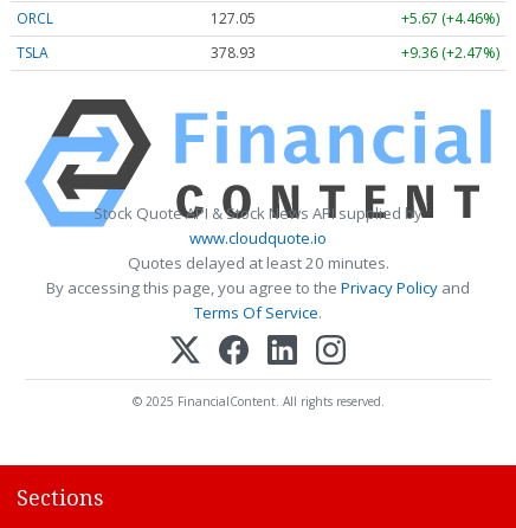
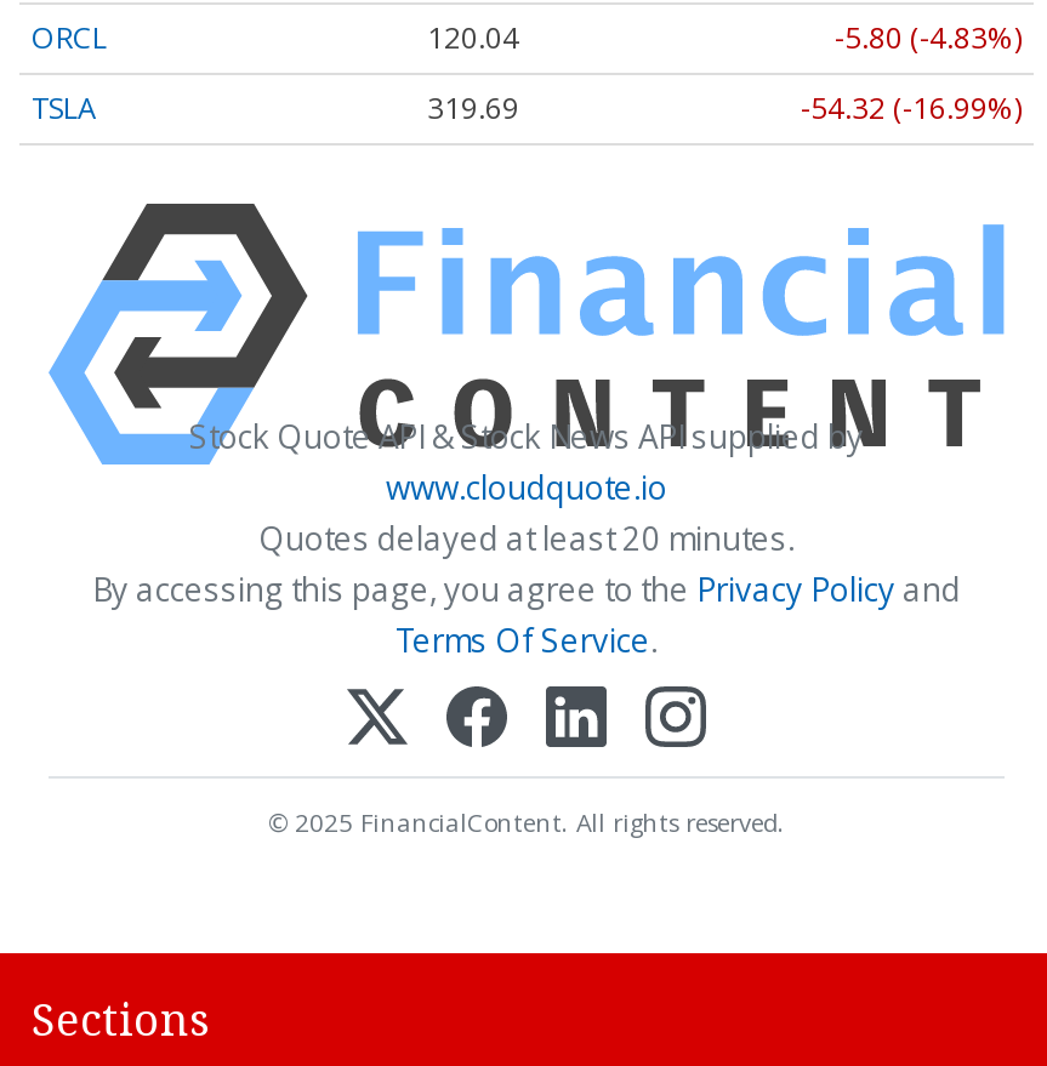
[211,8,256,28] 127.05 -> [427,16,519,57] 120.04
[401,8,499,28] +5.67 (+4.46%) -> [835,16,1022,57] -5.80 (-4.83%)
[211,42,256,62] 378.93 -> [427,86,519,127] 319.69
[401,42,499,62] +9.36 (+2.47%) -> [801,86,1022,127] -54.32 (-16.99%)

